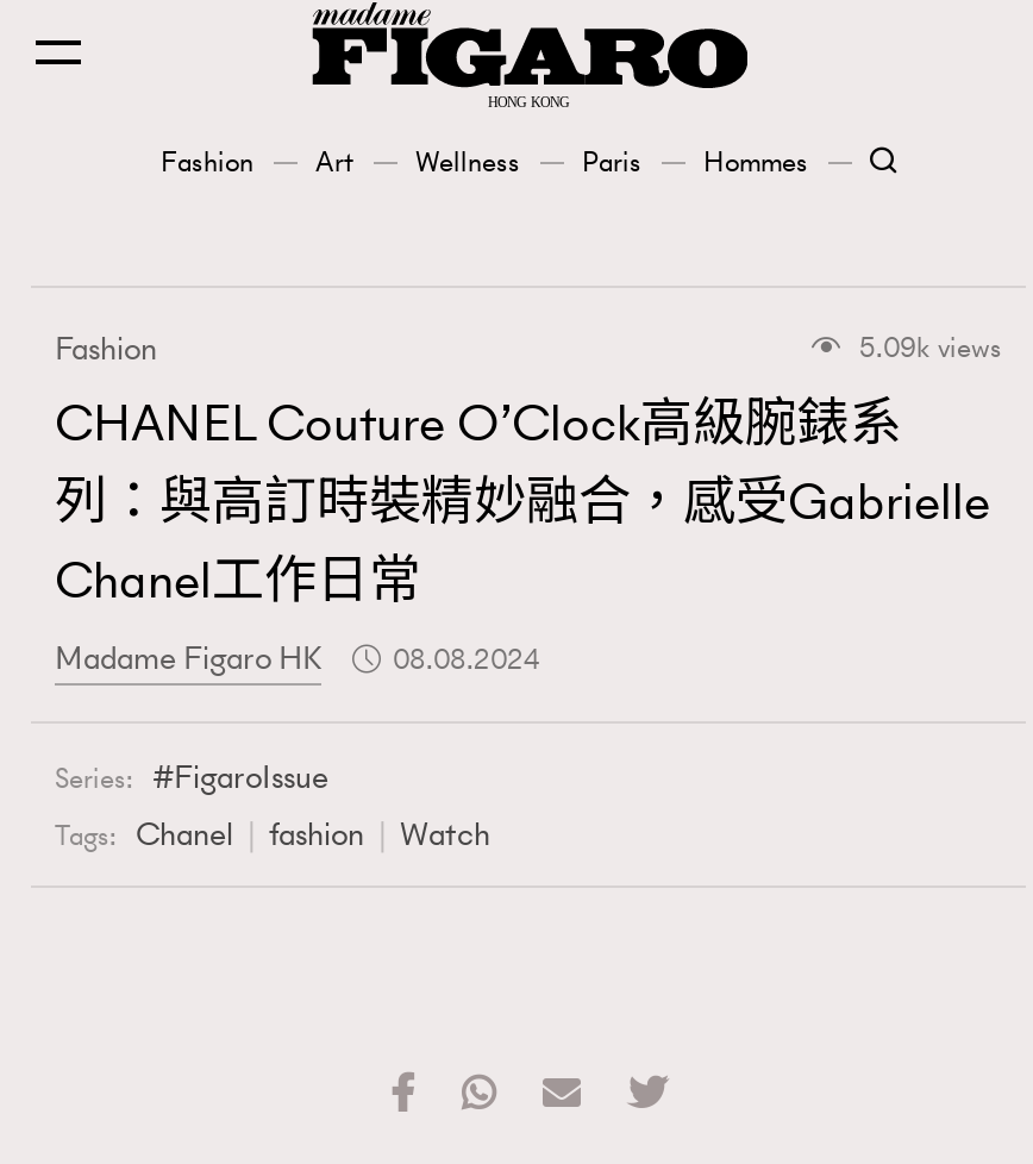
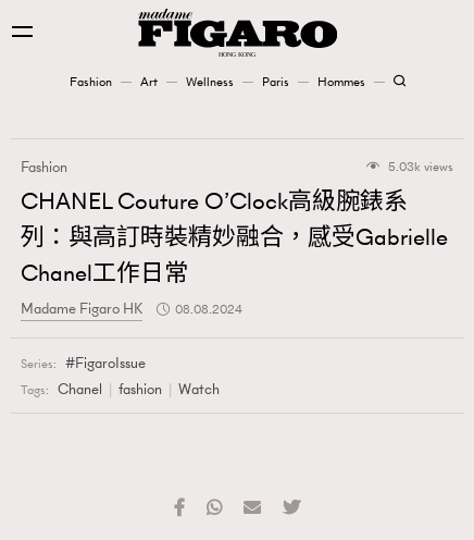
[852,328,1002,367] 5.09k views -> [385,158,453,175] 5.03k views

